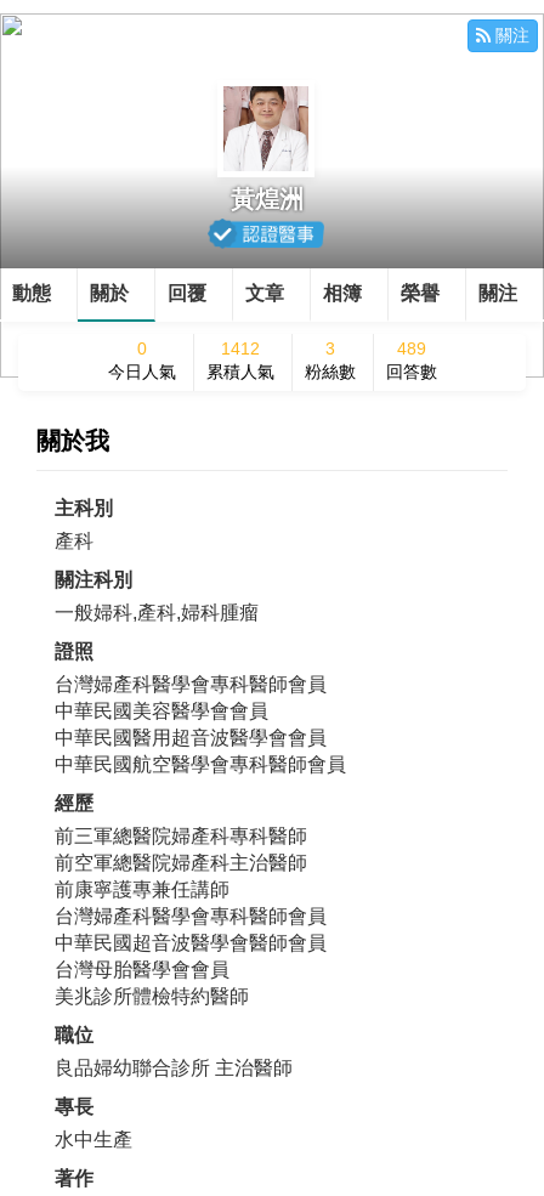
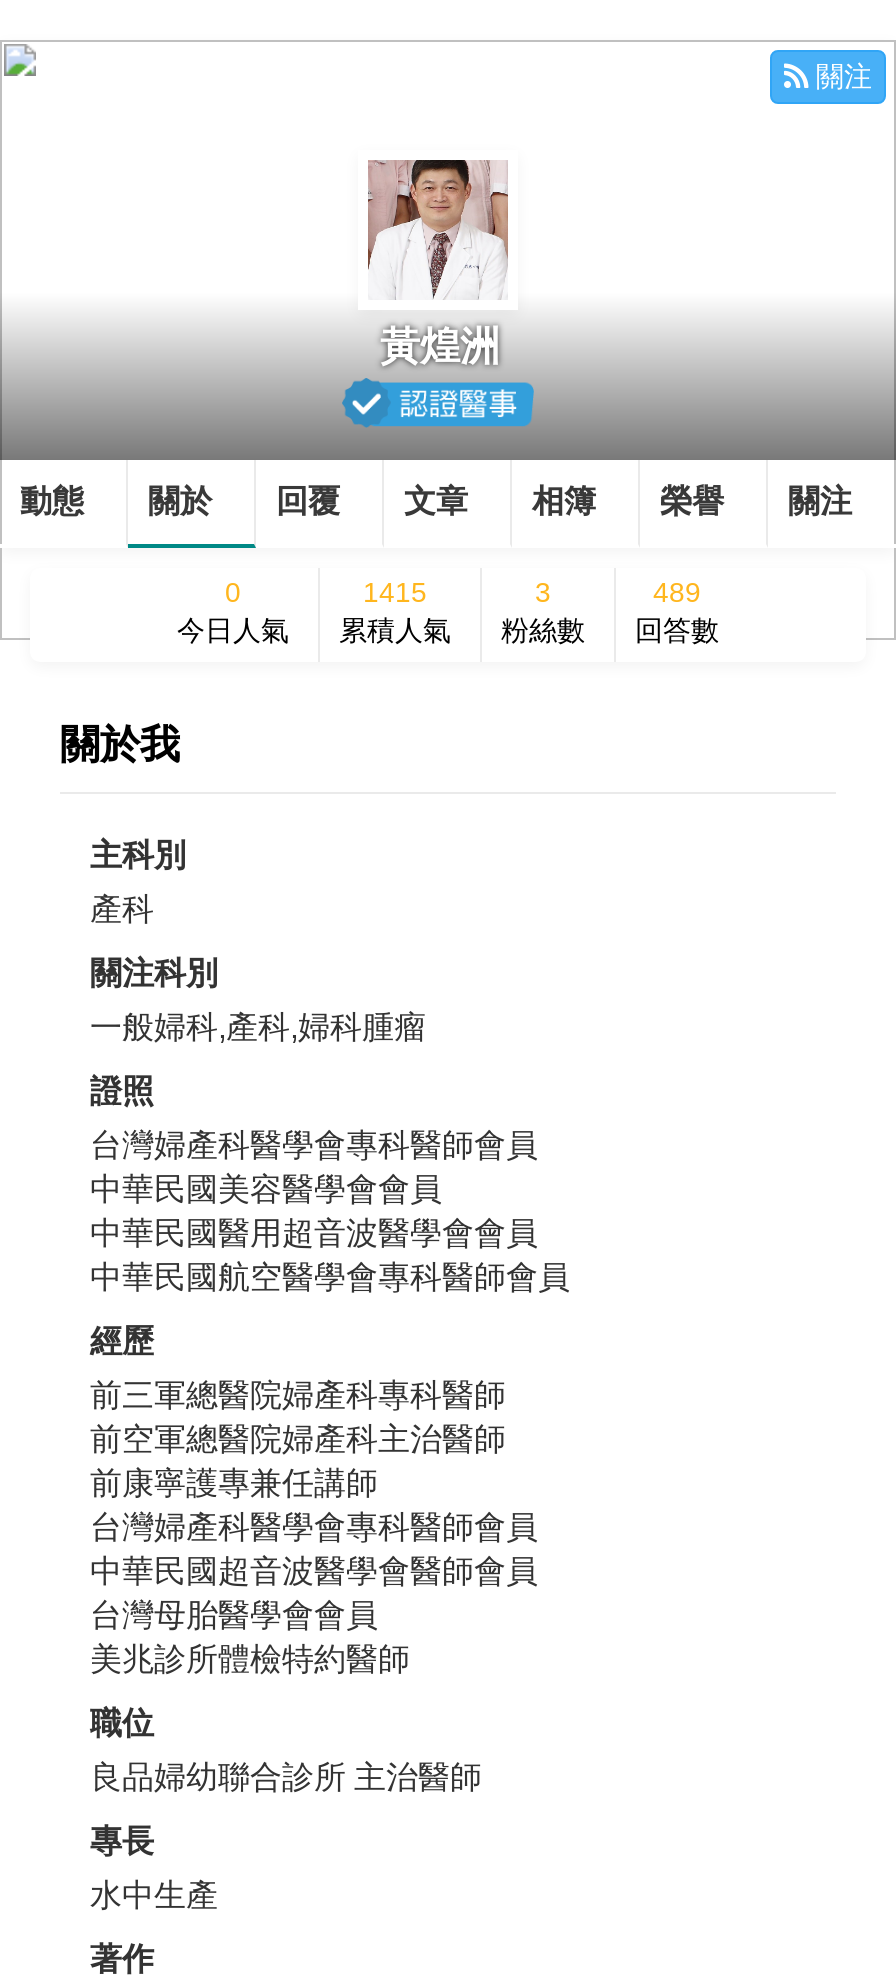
[220,339,259,358] 1412 -> [363,576,427,608] 1415

